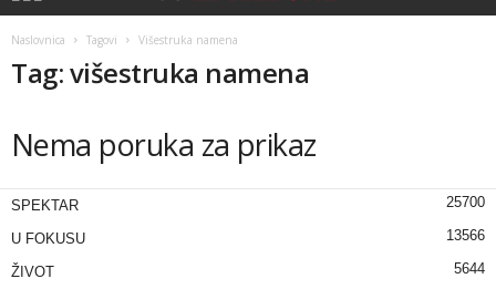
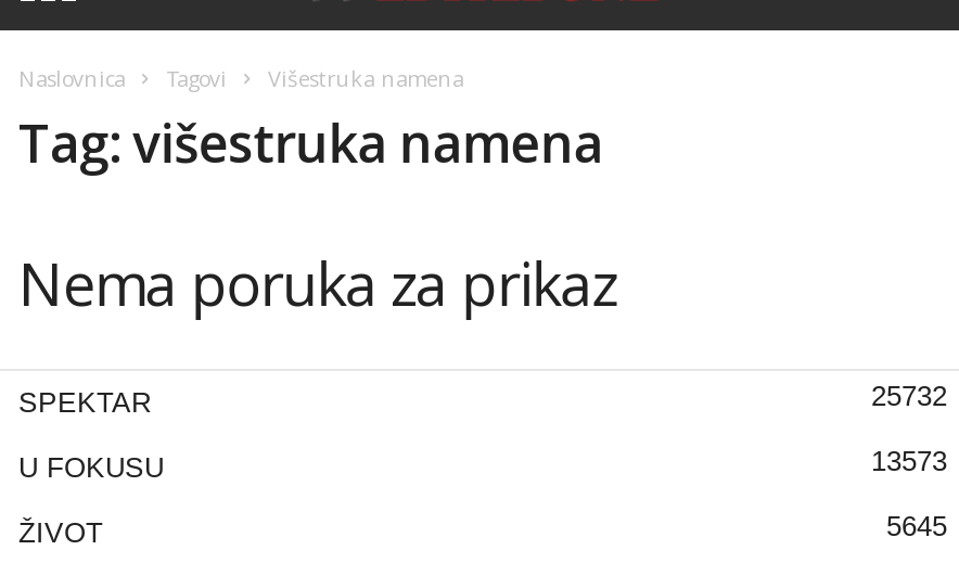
[446,194,485,210] 25700 -> [871,380,947,412] 25732
[446,227,485,244] 13566 -> [871,445,947,477] 13573
[454,260,485,277] 5644 -> [886,510,947,542] 5645

